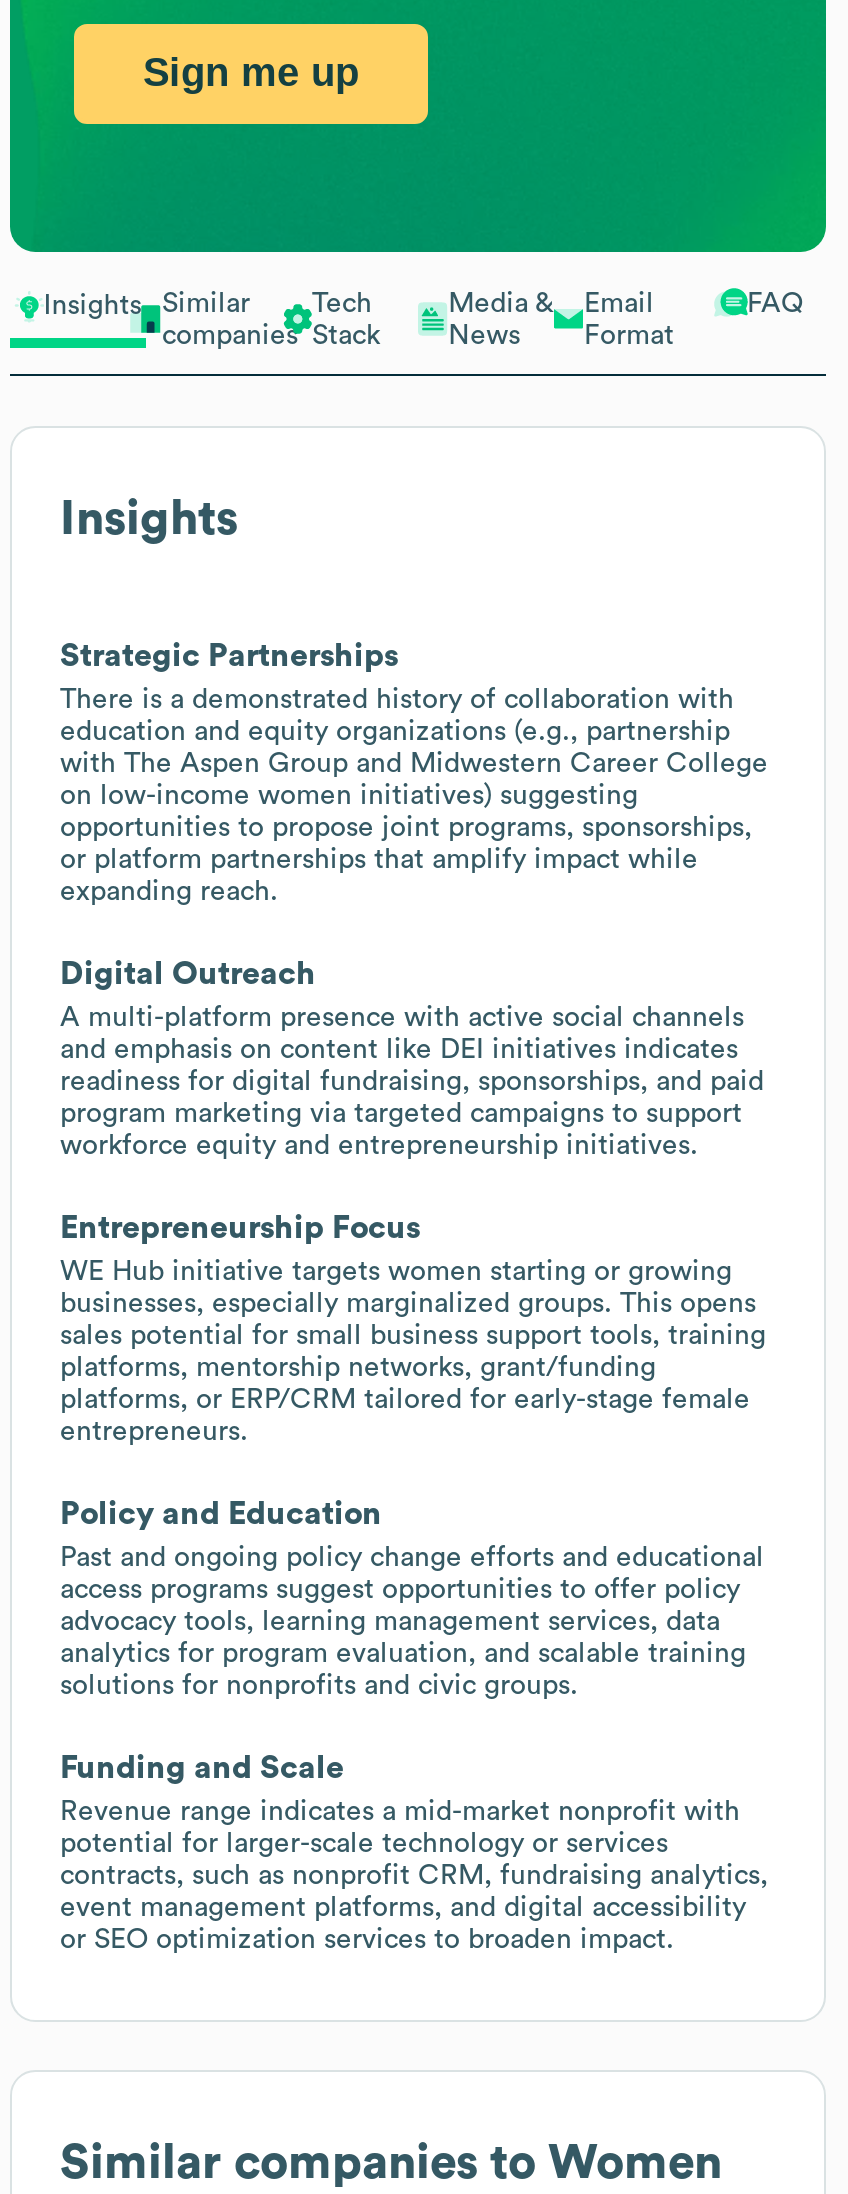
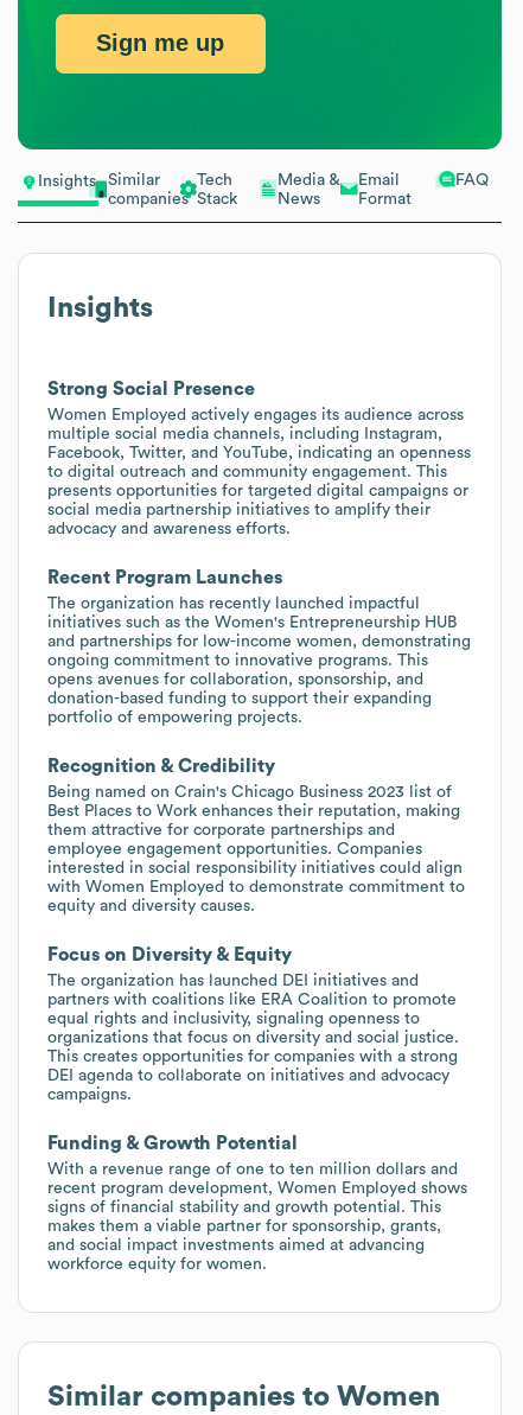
[60,640,768,906] Strategic Partnerships | There is a demonstrated history of collaboration with | education and equity organizations (e.g., partnership | with The Aspen Group and Midwestern Career College | on low-income women initiatives) suggesting | opportunities to propose joint programs, sponsorships, | or platform partnerships that amplify impact while | expanding reach. -> [47,380,471,537] Strong Social Presence | Women Employed actively engages its audience across | multiple social media channels, including Instagram, | Facebook, Twitter, and YouTube, indicating an openness | to digital outreach and community engagement. This | presents opportunities for targeted digital campaigns or | social media partnership initiatives to amplify their | advocacy and awareness efforts.
[60,958,764,1160] Digital Outreach | A multi-platform presence with active social channels | and emphasis on content like DEI initiatives indicates | readiness for digital fundraising, sponsorships, and paid | program marketing via targeted campaigns to support | workforce equity and entrepreneurship initiatives. -> [47,568,471,726] Recent Program Launches | The organization has recently launched impactful | initiatives such as the Women's Entrepreneurship HUB | and partnerships for low-income women, demonstrating | ongoing commitment to innovative programs. This | opens avenues for collaboration, sponsorship, and | donation-based funding to support their expanding | portfolio of empowering projects.
[60,1212,766,1446] Entrepreneurship Focus | WE Hub initiative targets women starting or growing | businesses, especially marginalized groups. This opens | sales potential for small business support tools, training | platforms, mentorship networks, grant/funding | platforms, or ERP/CRM tailored for early-stage female | entrepreneurs. -> [47,757,465,914] Recognition & Credibility | Being named on Crain's Chicago Business 2023 list of | Best Places to Work enhances their reputation, making | them attractive for corporate partnerships and | employee engagement opportunities. Companies | interested in social responsibility initiatives could align | with Women Employed to demonstrate commitment to | equity and diversity causes.
[60,1498,764,1700] Policy and Education | Past and ongoing policy change efforts and educational | access programs suggest opportunities to offer policy | advocacy tools, learning management services, data | analytics for program evaluation, and scalable training | solutions for nonprofits and civic groups. -> [47,945,459,1103] Focus on Diversity & Equity | The organization has launched DEI initiatives and | partners with coalitions like ERA Coalition to promote | equal rights and inclusivity, signaling openness to | organizations that focus on diversity and social justice. | This creates opportunities for companies with a strong | DEI agenda to collaborate on initiatives and advocacy | campaigns.
[60,1752,768,1954] Funding and Scale | Revenue range indicates a mid-market nonprofit with | potential for larger-scale technology or services | contracts, such as nonprofit CRM, fundraising analytics, | event management platforms, and digital accessibility | or SEO optimization services to broaden impact. -> [47,1134,467,1273] Funding & Growth Potential | With a revenue range of one to ten million dollars and | recent program development, Women Employed shows | signs of financial stability and growth potential. This | makes them a viable partner for sponsorship, grants, | and social impact investments aimed at advancing | workforce equity for women.

